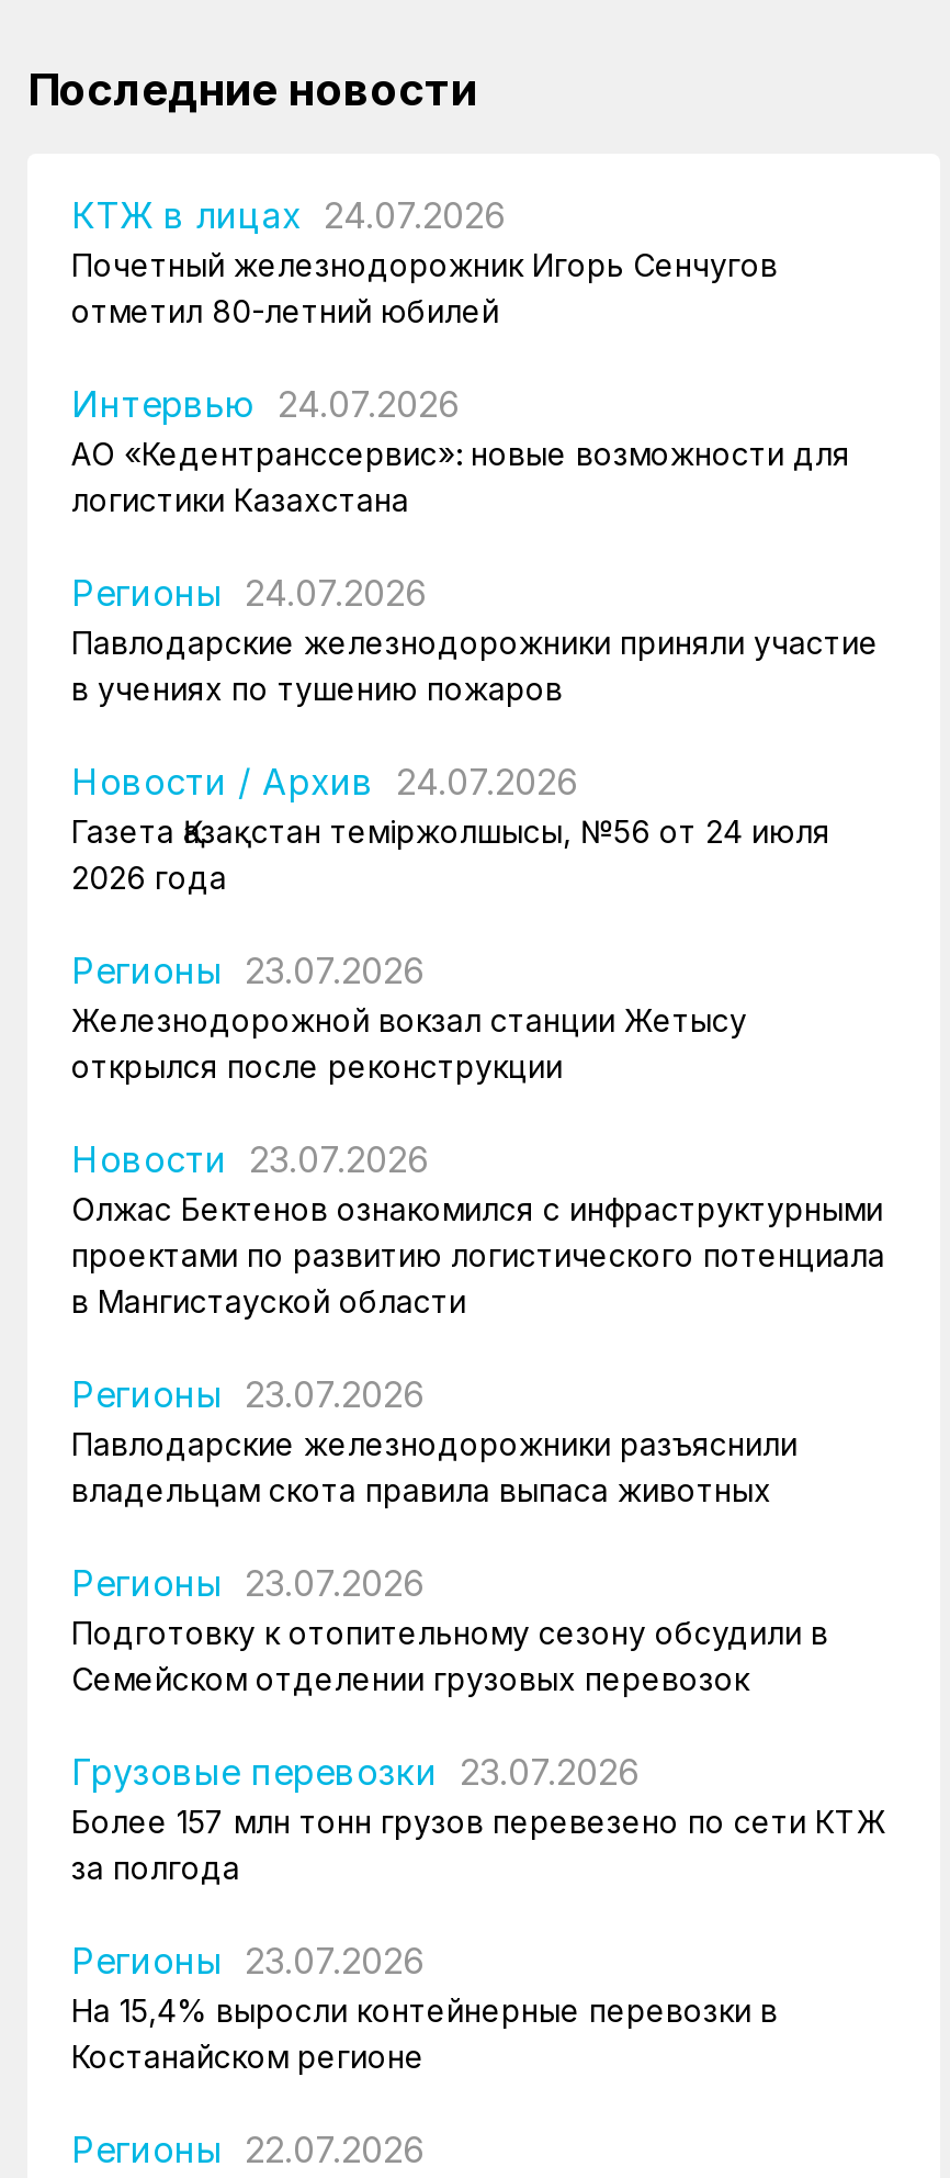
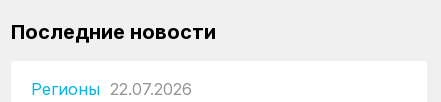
[71,193,885,2075] КТЖ в лицах 24.07.2026 | Почетный железнодорожник Игорь Сенчугов | отметил 80-летний юбилей | Интервью 24.07.2026 | АО «Кедентранссервис»: новые возможности для | логистики Казахстана | Регионы 24.07.2026 | Павлодарские железнодорожники приняли участие | в учениях по тушению пожаров | Новости / Архив 24.07.2026 | Газета Қазақстан теміржолшысы, №56 от 24 июля | 2026 года | Регионы 23.07.2026 | Железнодорожной вокзал станции Жетысу | открылся после реконструкции | Новости 23.07.2026 | Олжас Бектенов ознакомился с инфраструктурными | проектами по развитию логистического потенциала | в Мангистауской области | Регионы 23.07.2026 | Павлодарские железнодорожники разъяснили | владельцам скота правила выпаса животных | Регионы 23.07.2026 | Подготовку к отопительному сезону обсудили в | Семейском отделении грузовых перевозок | Грузовые перевозки 23.07.2026 | Более 157 млн тонн грузов перевезено по сети КТЖ | за полгода | Регионы 23.07.2026 | На 15,4% выросли контейнерные перевозки в | Костанайском регионе -> none

